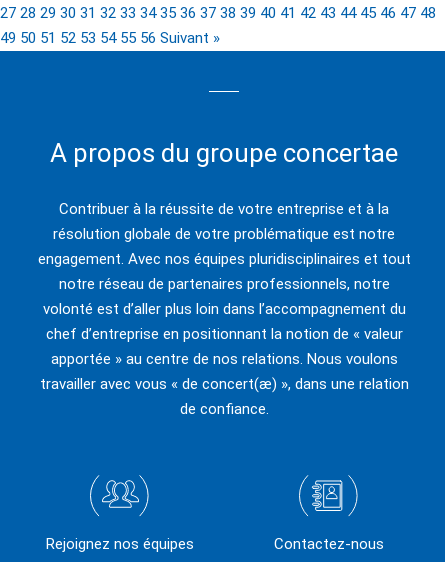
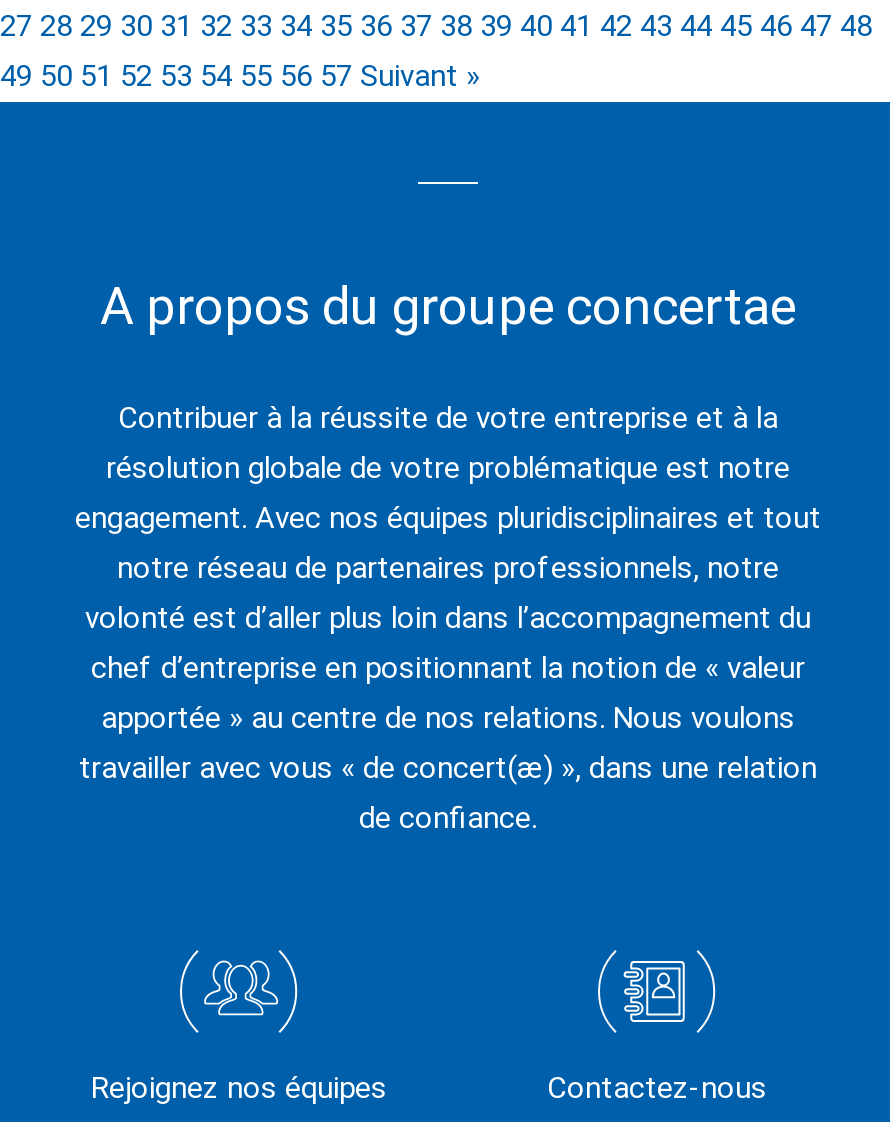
[0,29,220,47] 49 50 51 52 53 54 55 56 Suivant » -> [0,58,480,94] 49 50 51 52 53 54 55 56 57 Suivant »

